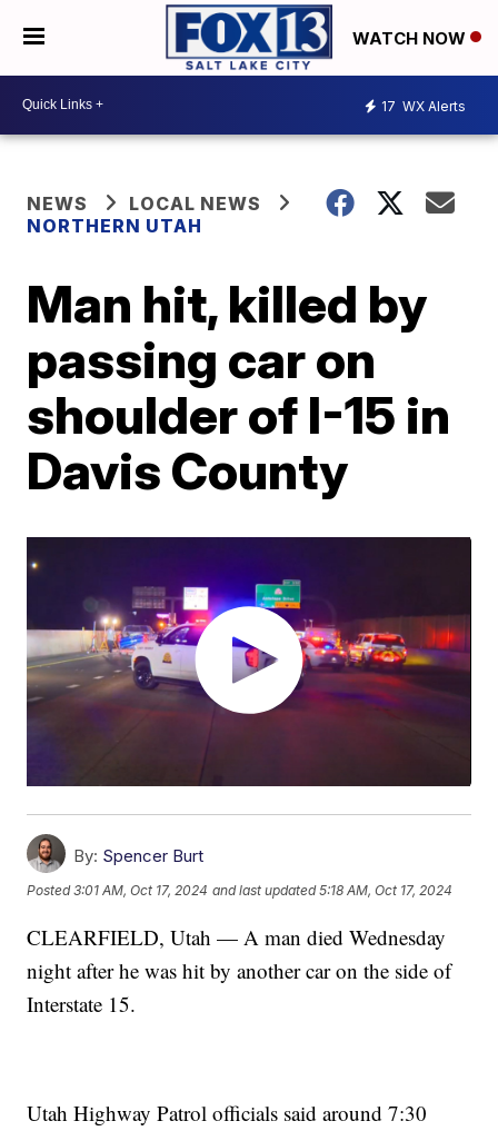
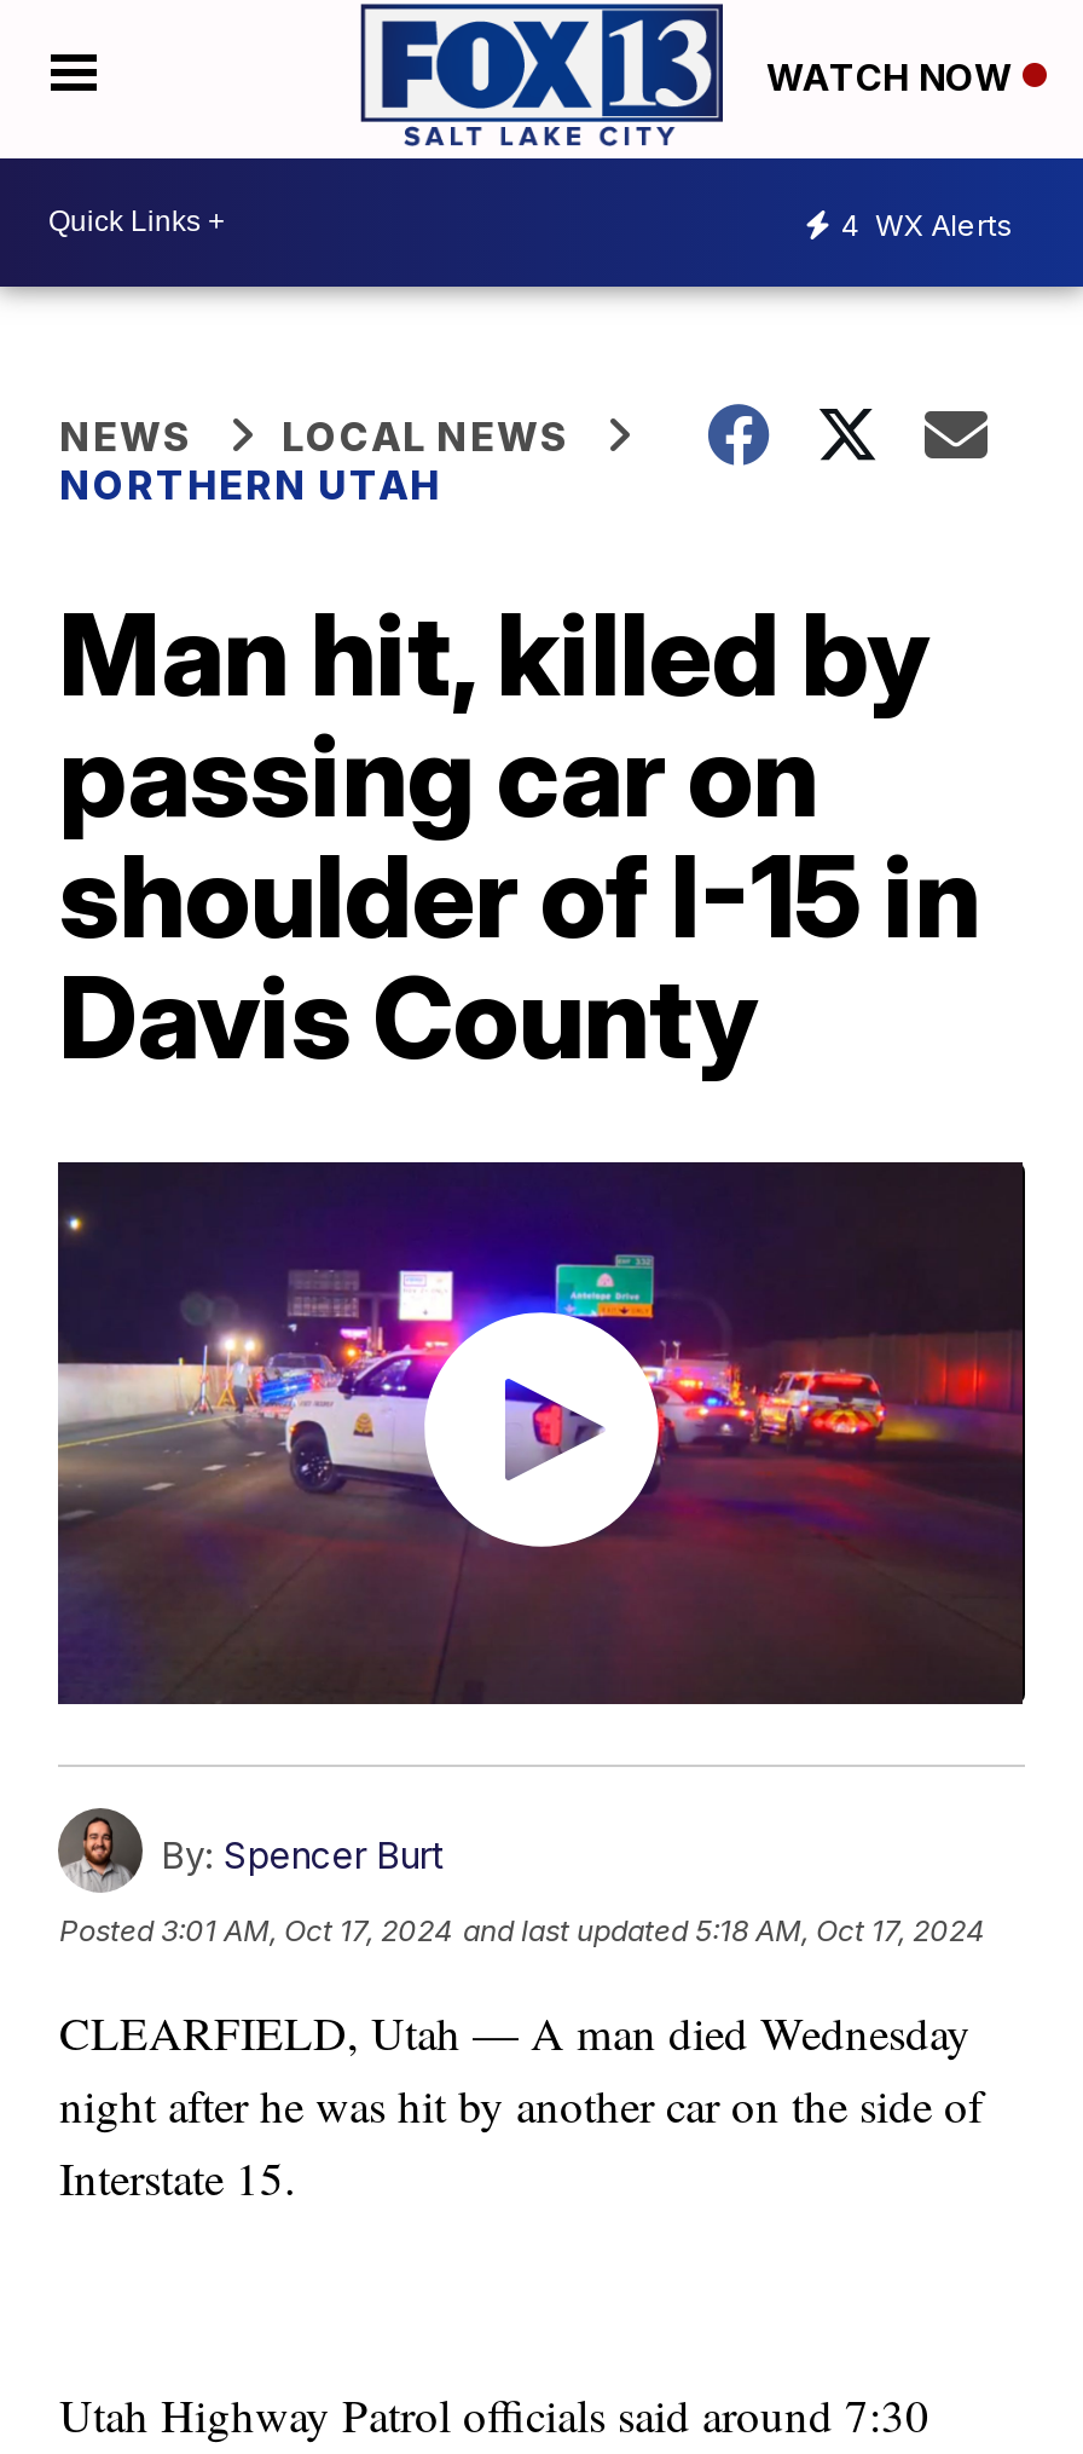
[381,98,466,115] 17 WX Alerts -> [841,207,1013,244] 4 WX Alerts

